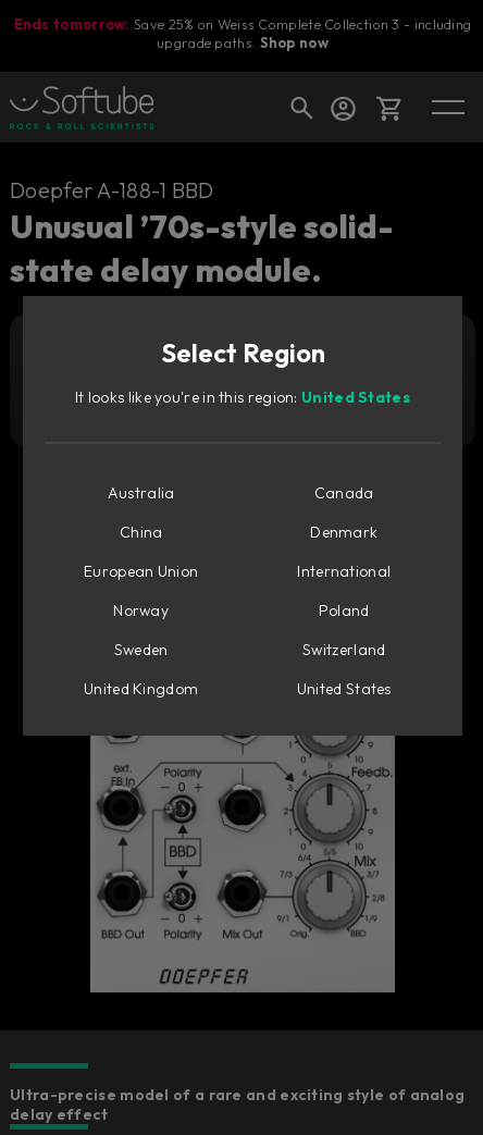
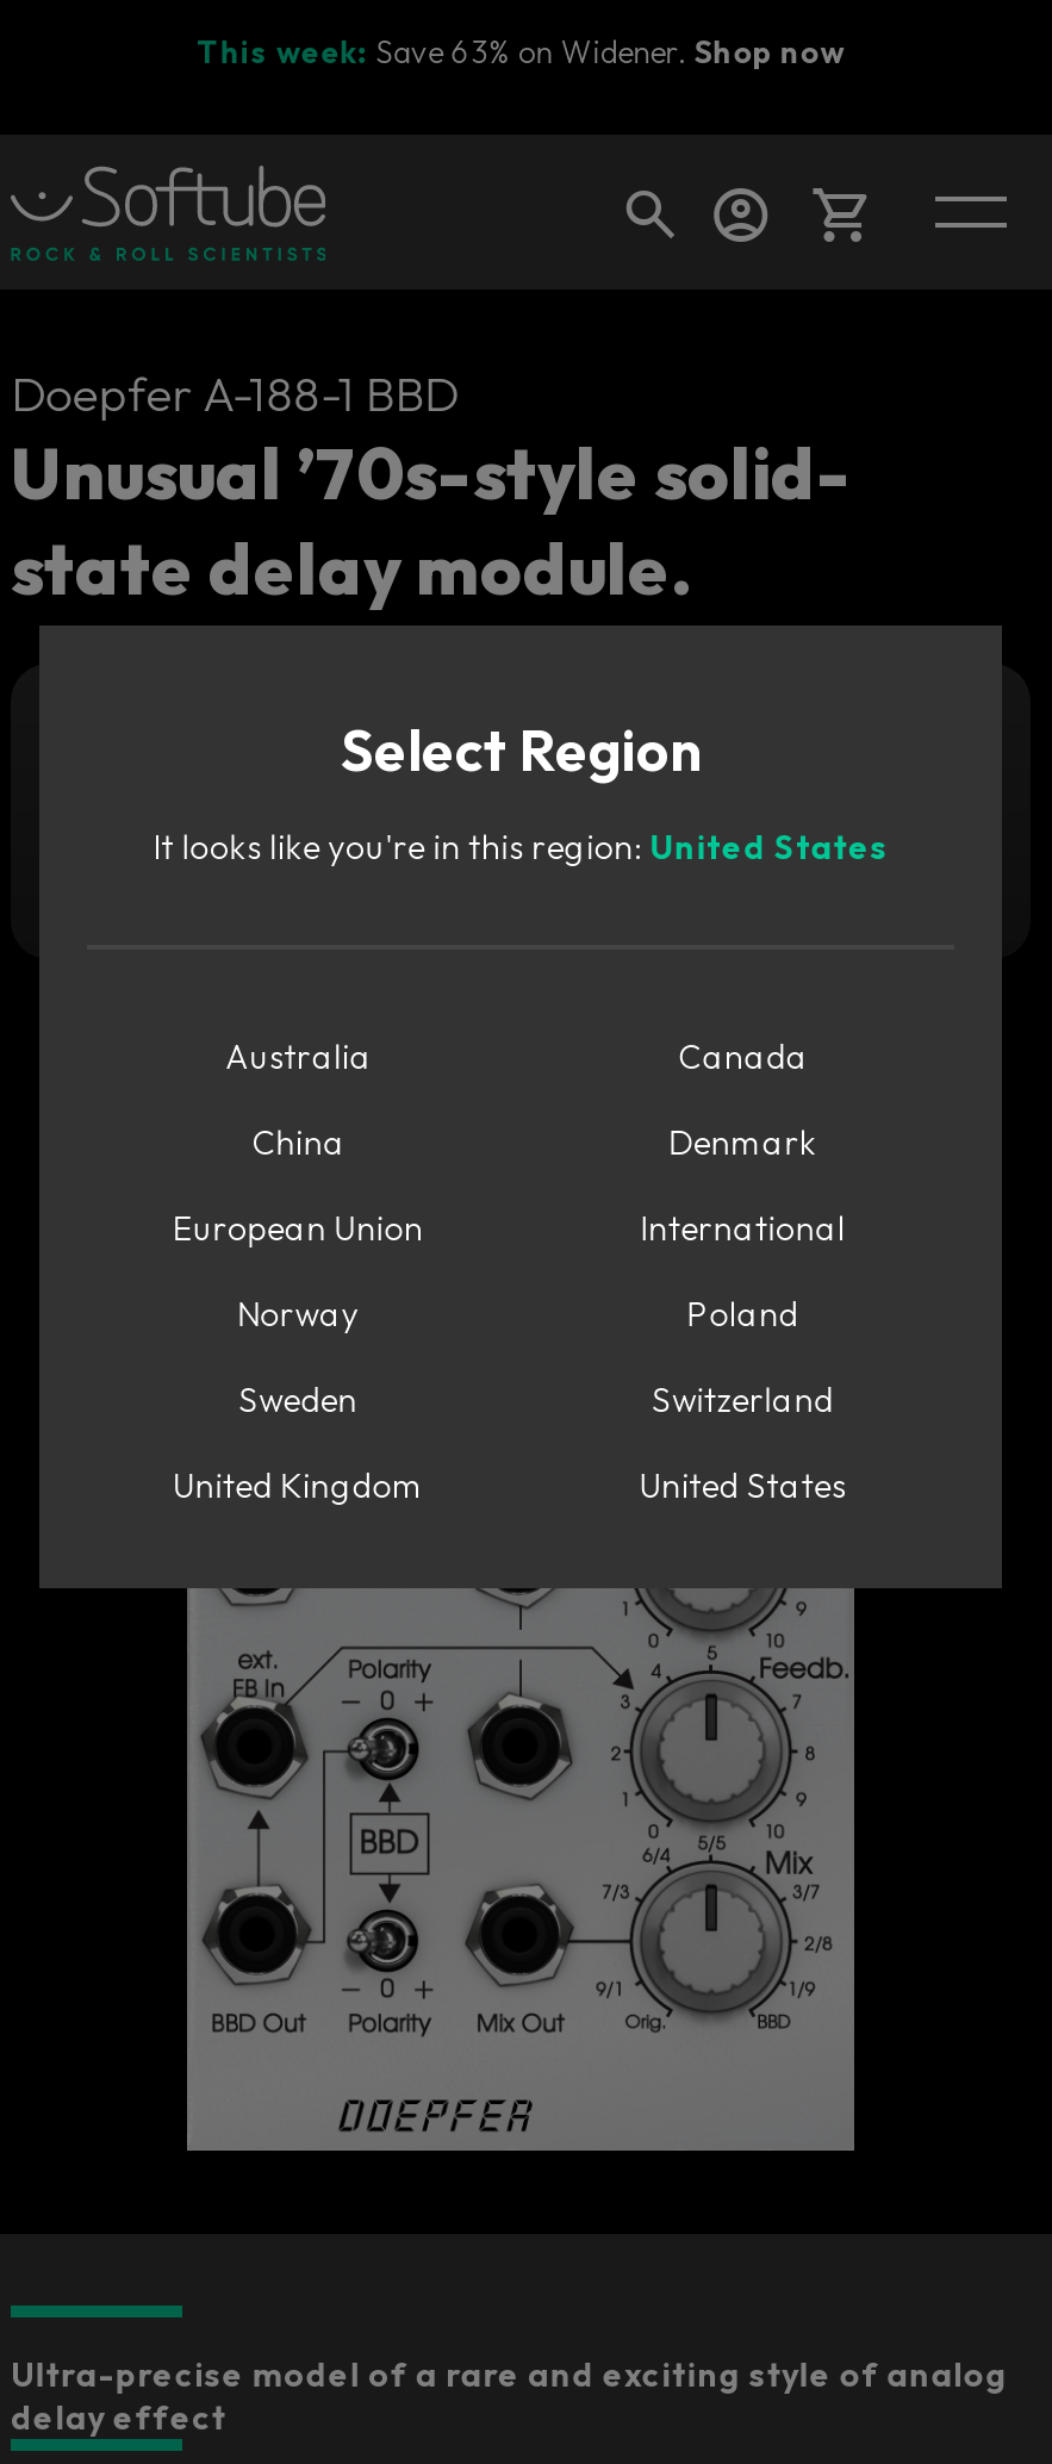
[14,15,471,51] Ends tomorrow: Save 25% on Weiss Complete Collection 3 - including | upgrade paths. Shop now -> [197,31,845,69] This week: Save 63% on Widener. Shop now

